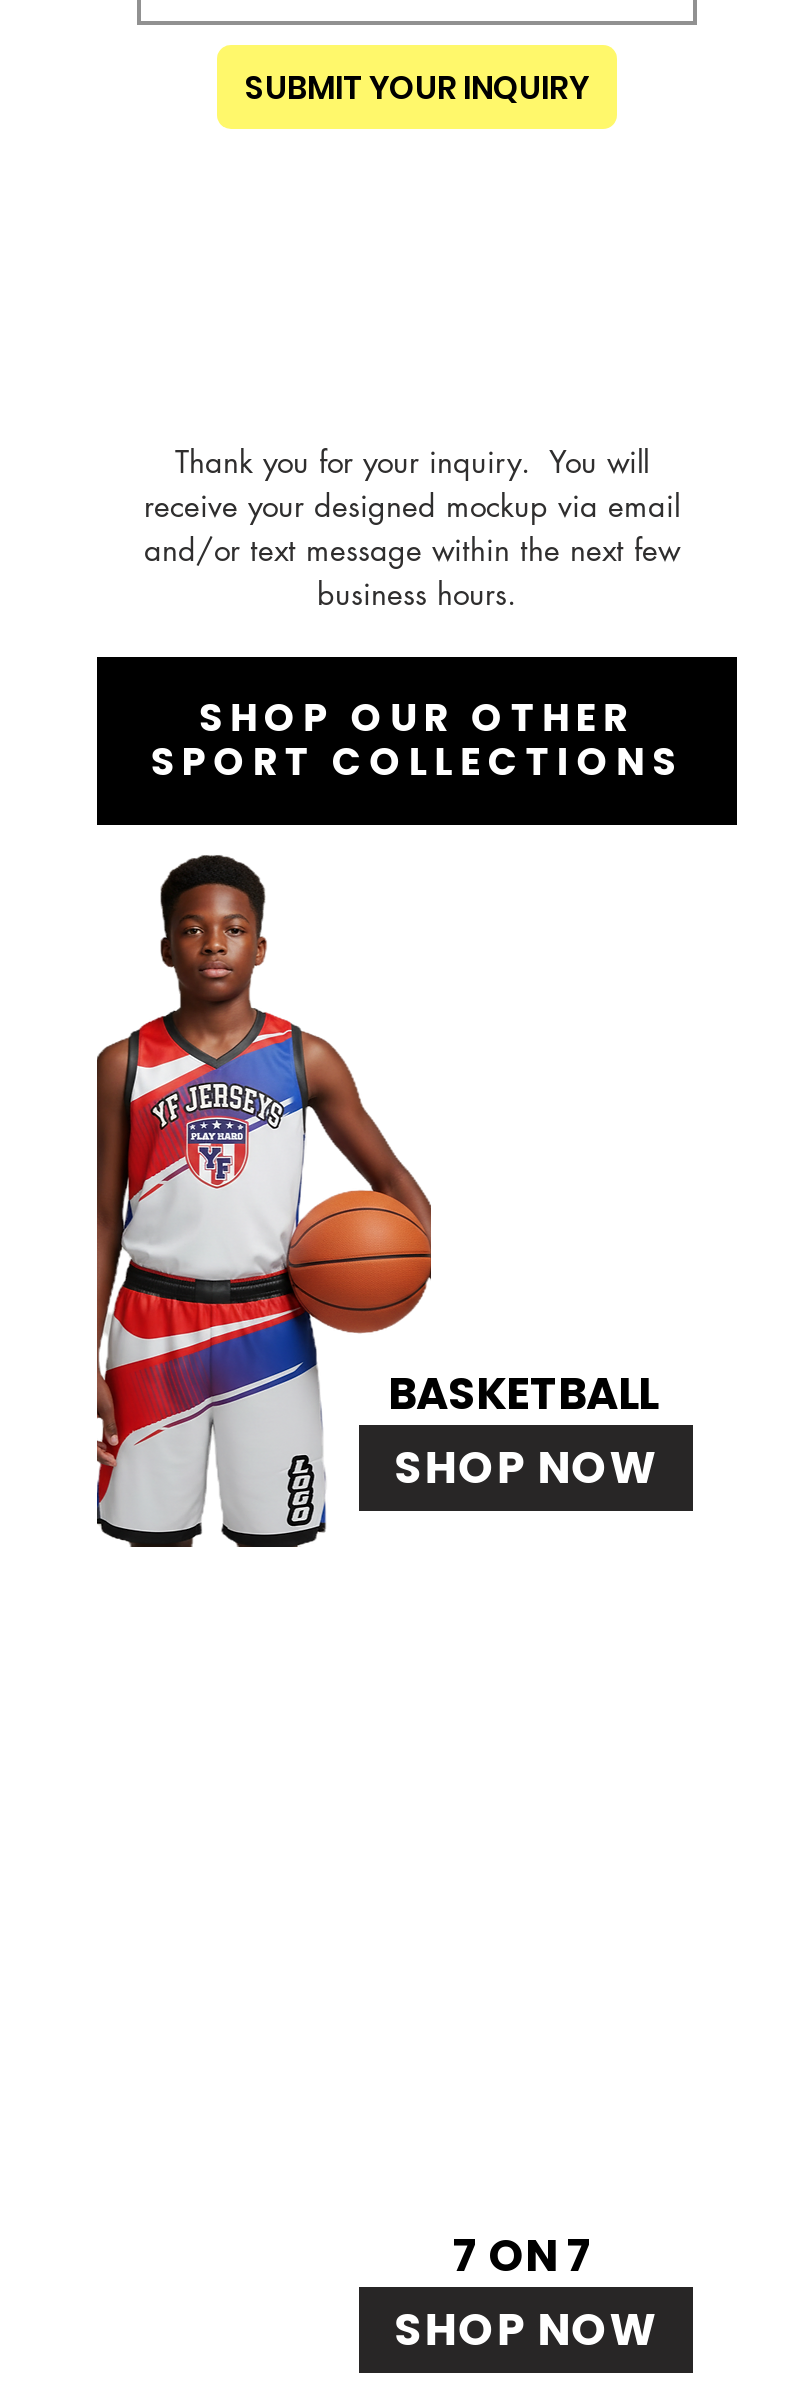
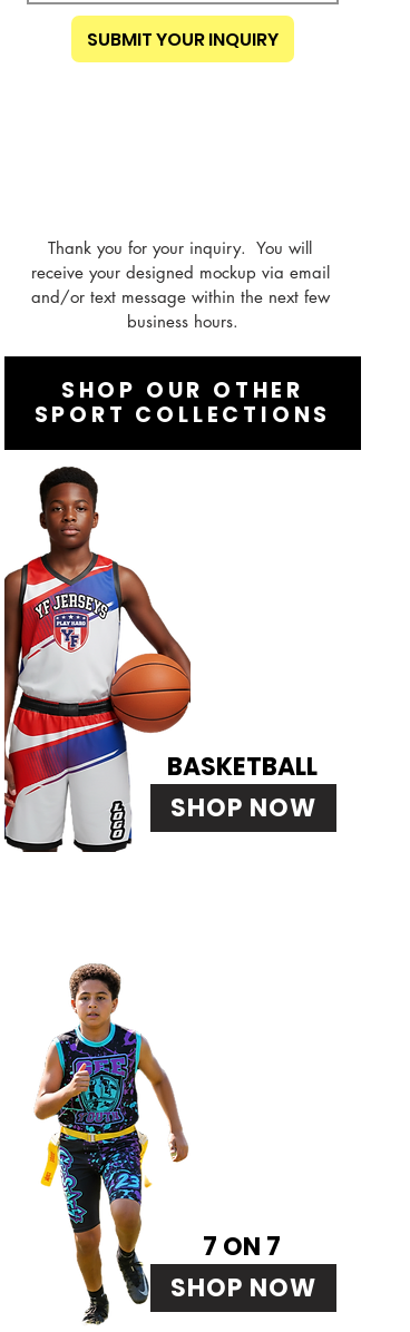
none -> [33,963,189,1325] [image]

